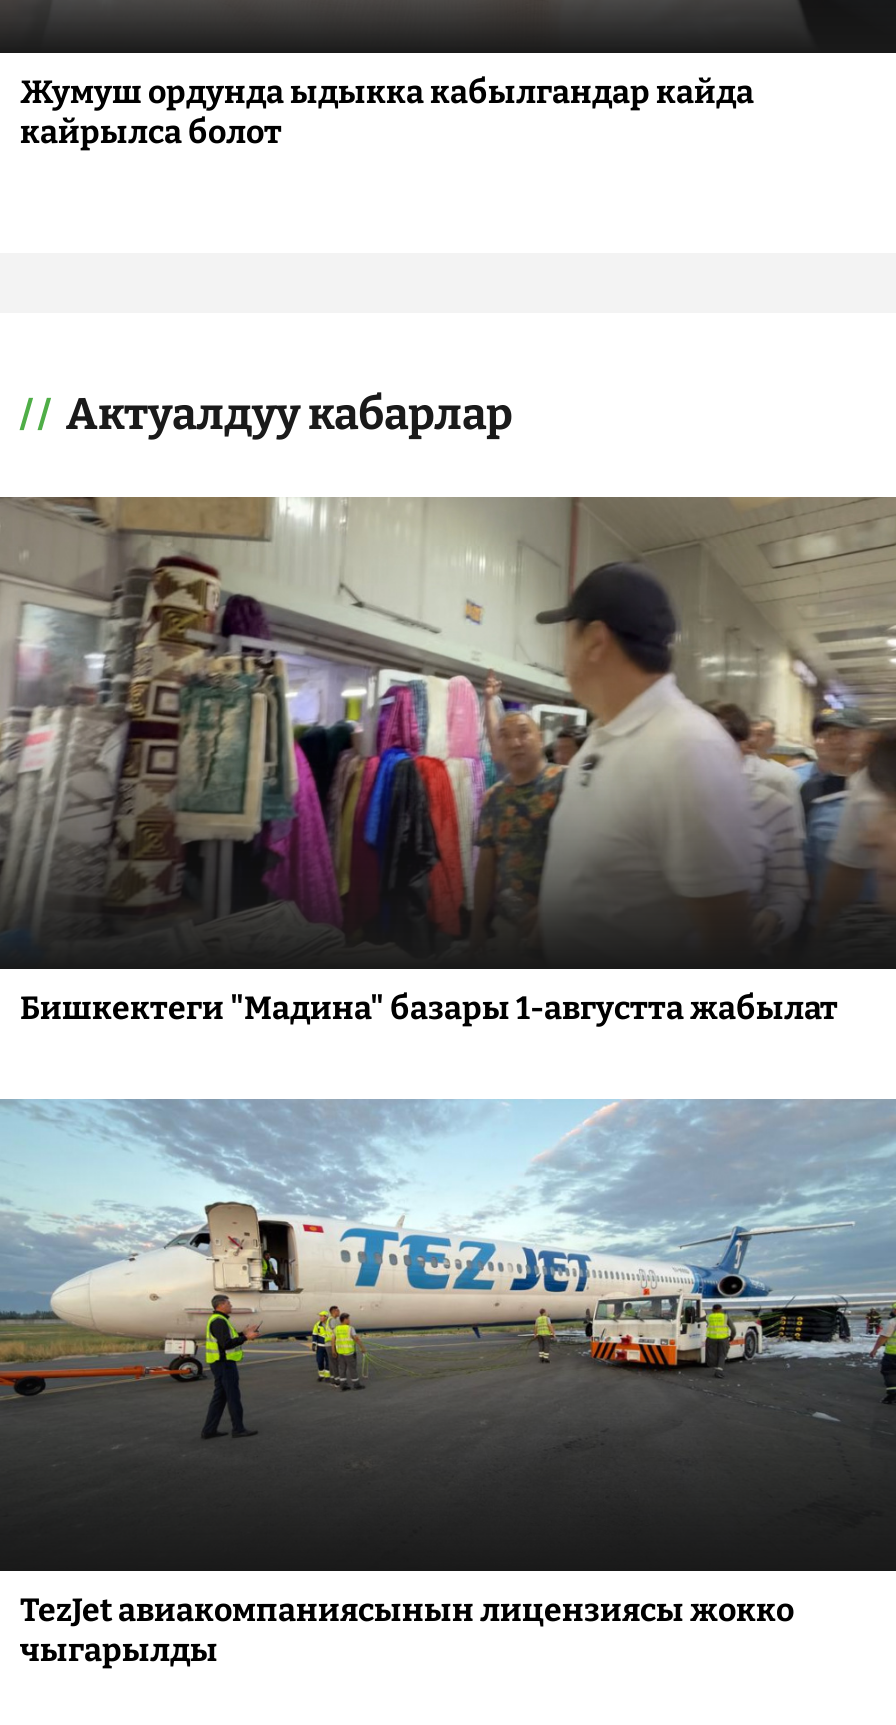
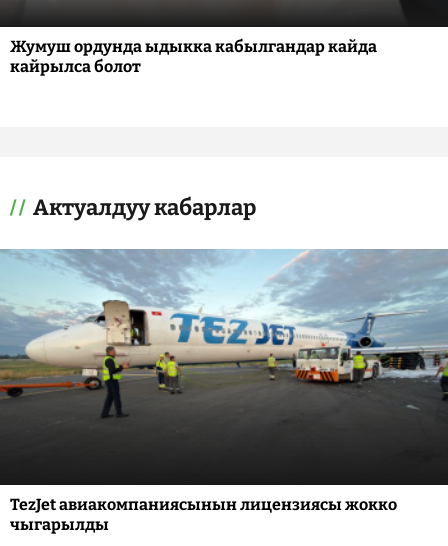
[6,494,890,1028] [image] | Бишкектеги "Мадина" базары 1-августта жабылат -> none

